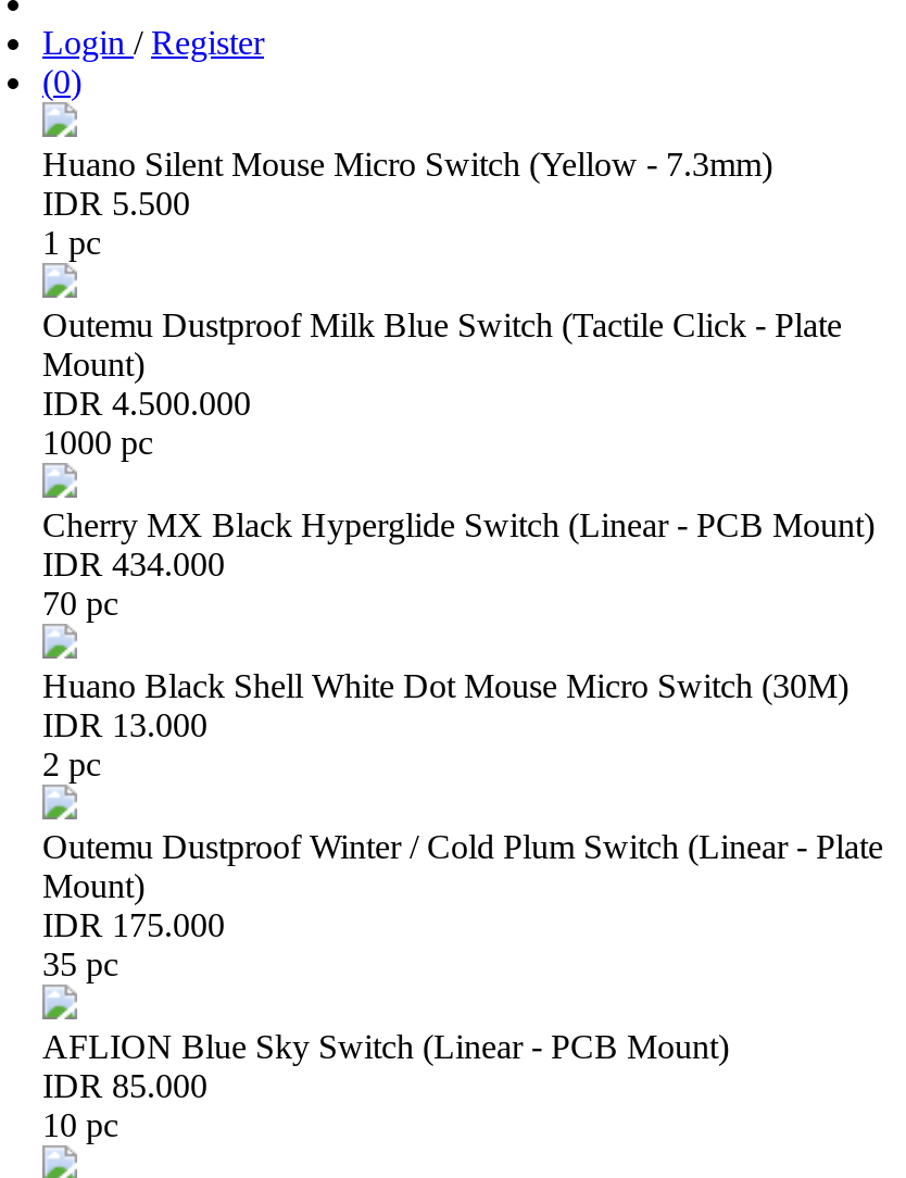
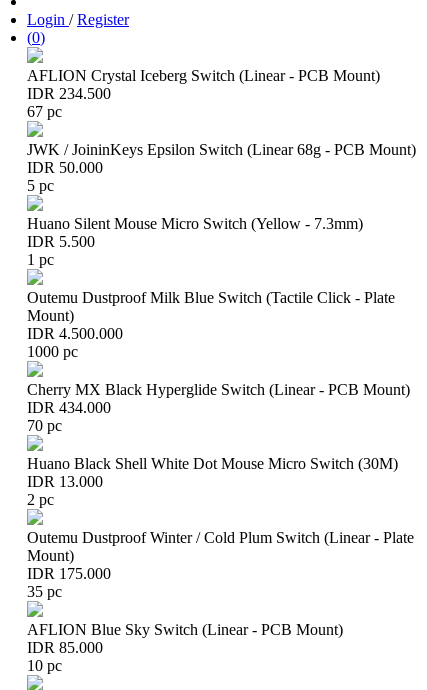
none -> [27,67,416,194] AFLION Crystal Iceberg Switch (Linear - PCB Mount) | IDR 234.500 | 67 pc | JWK / JoininKeys Epsilon Switch (Linear 68g - PCB Mount) | IDR 50.000 | 5 pc

